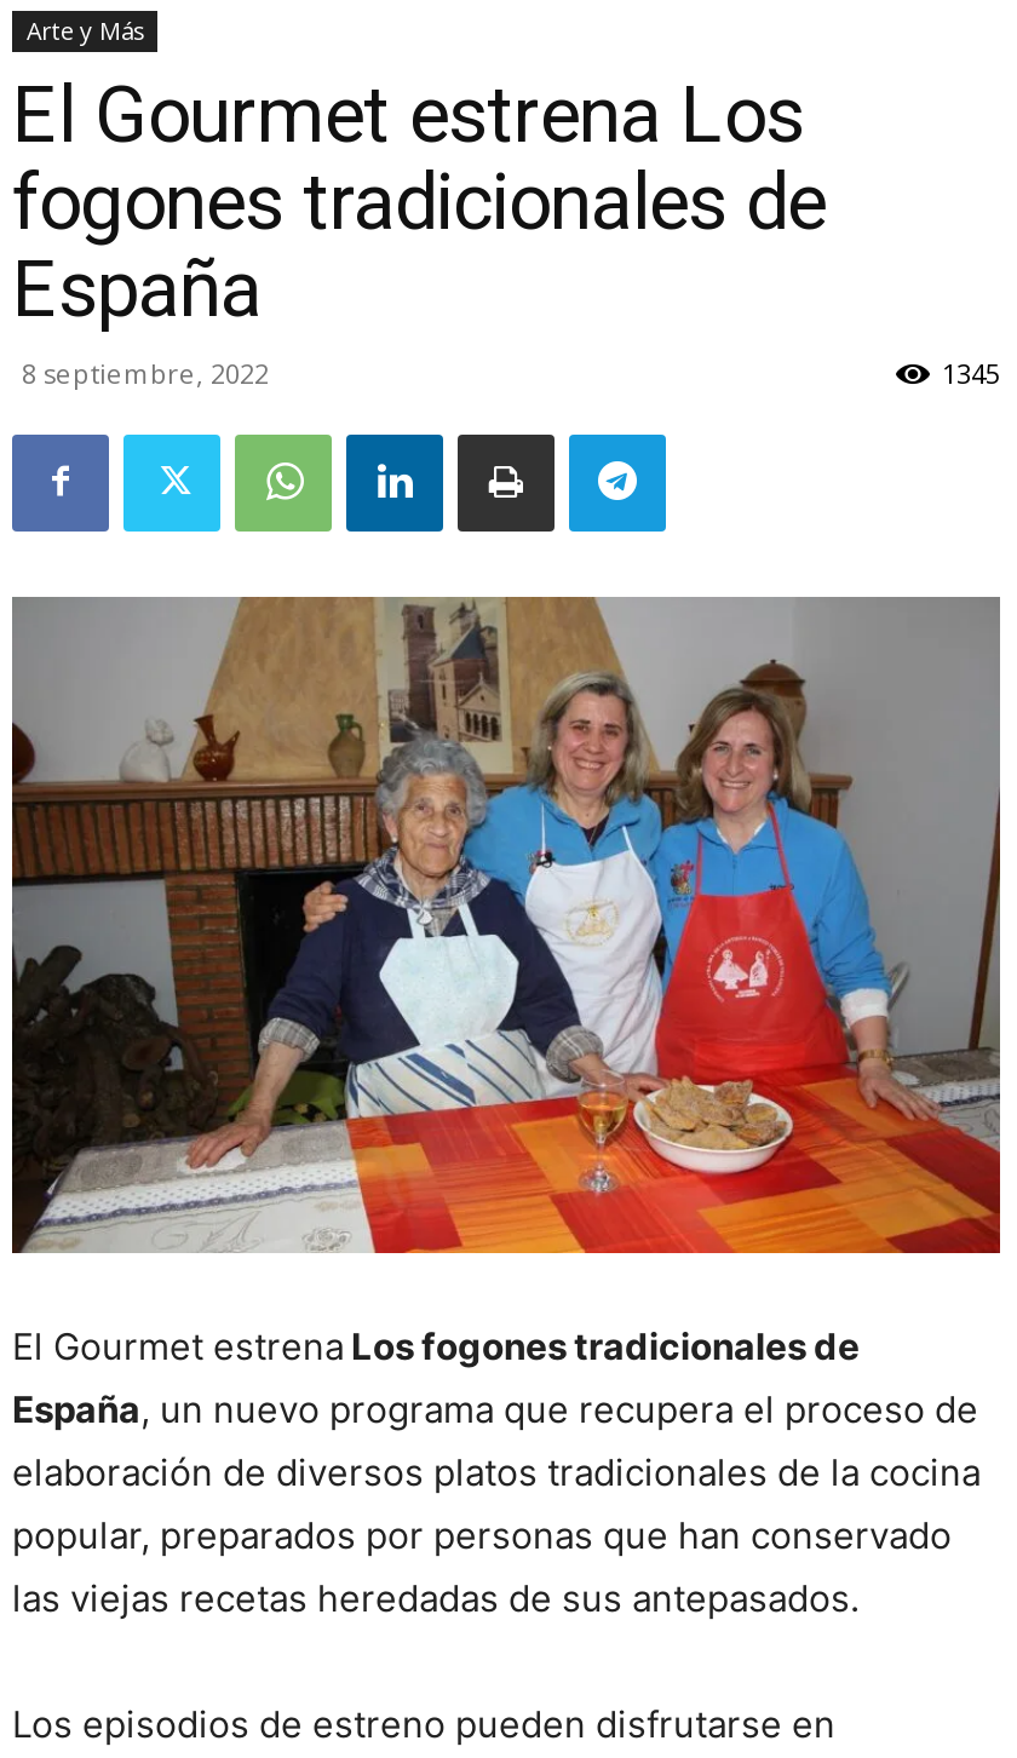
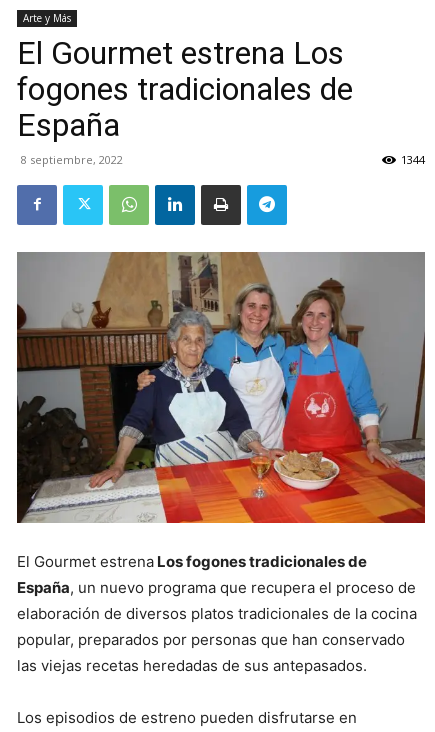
[942,354,1000,390] 1345 -> [401,152,425,167] 1344

